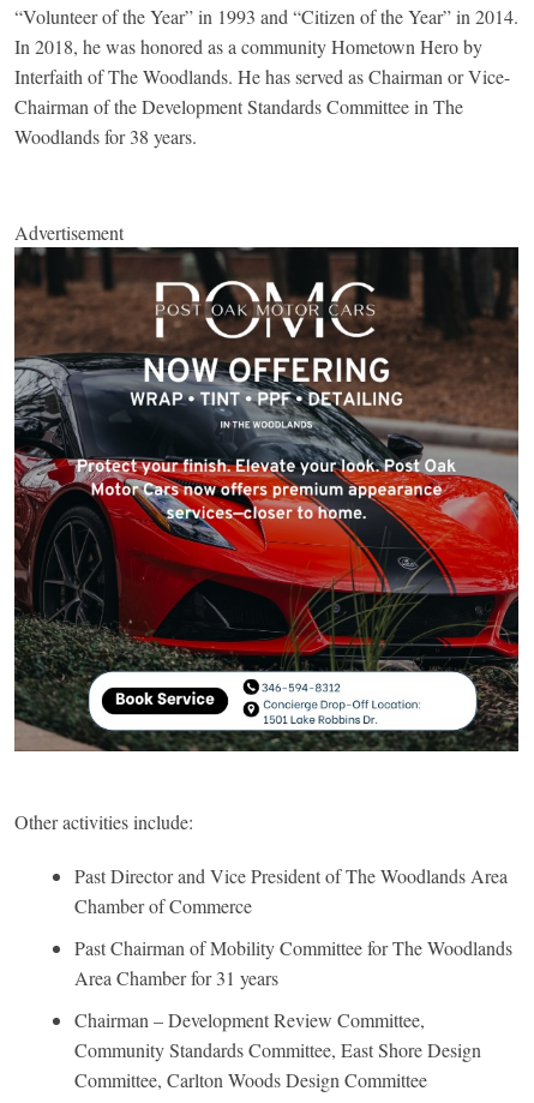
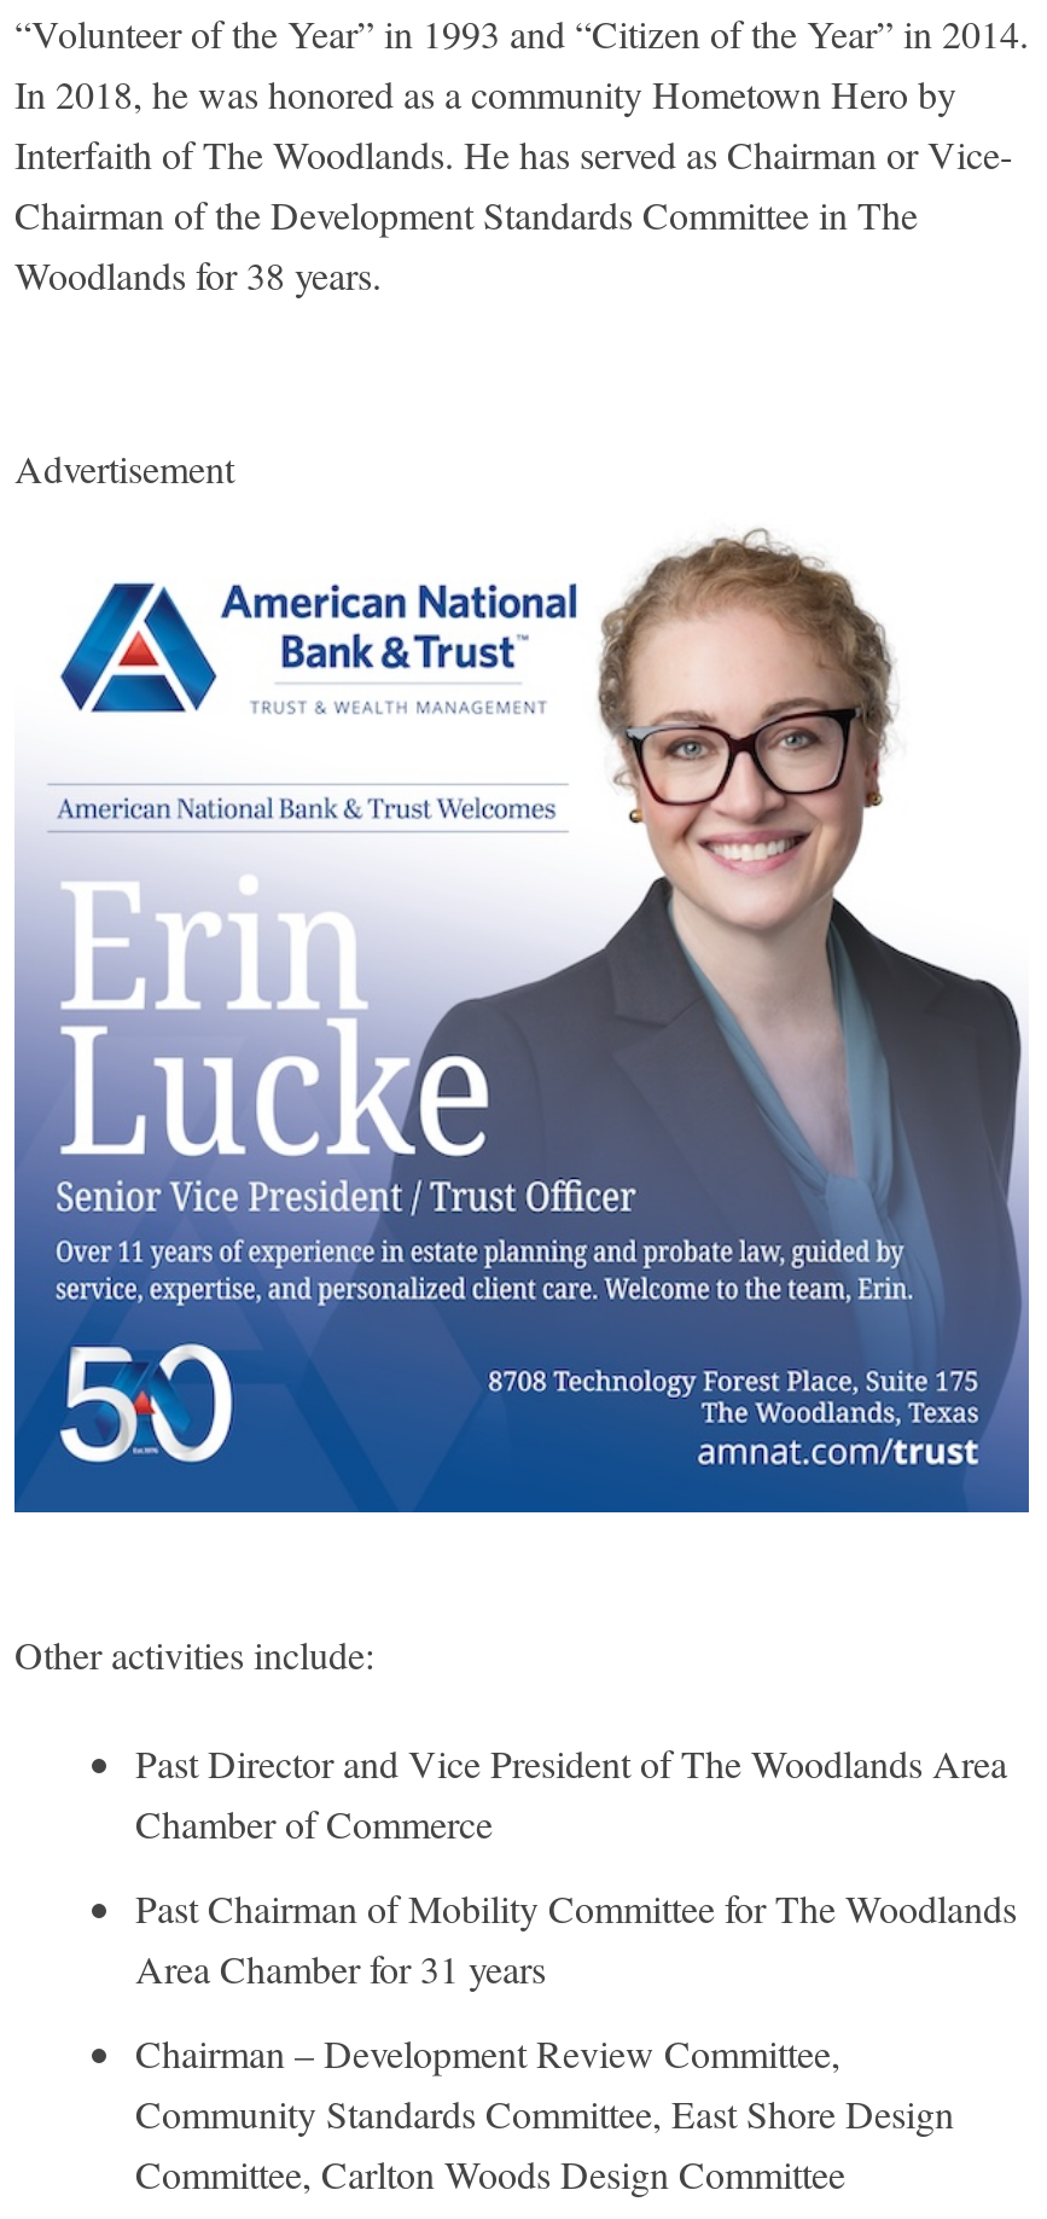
[13,246,520,753] [image] -> [12,498,1031,1515] [image]

